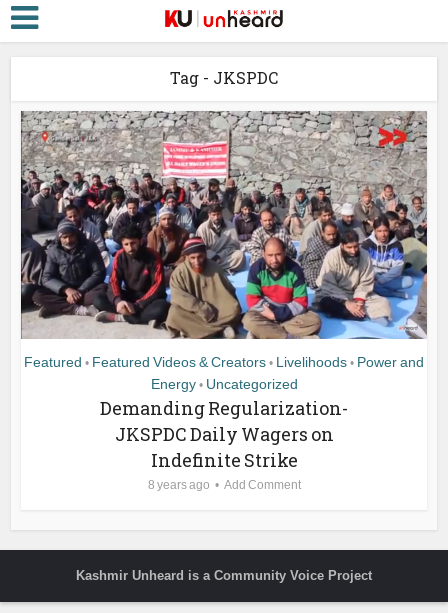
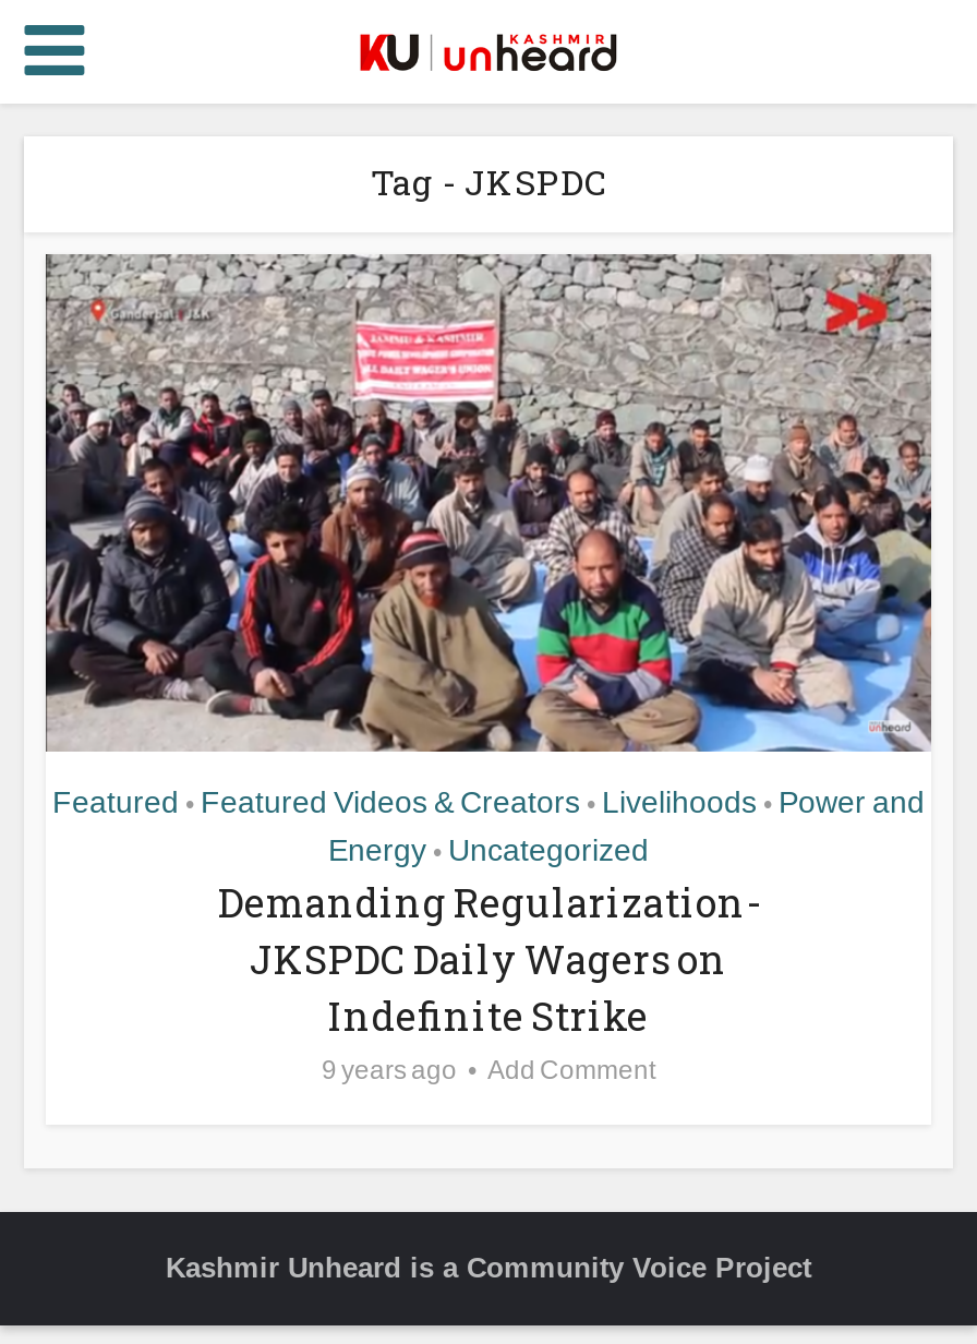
[147,478,300,492] 8 years ago Add Comment -> [322,1054,655,1085] 9 years ago Add Comment

